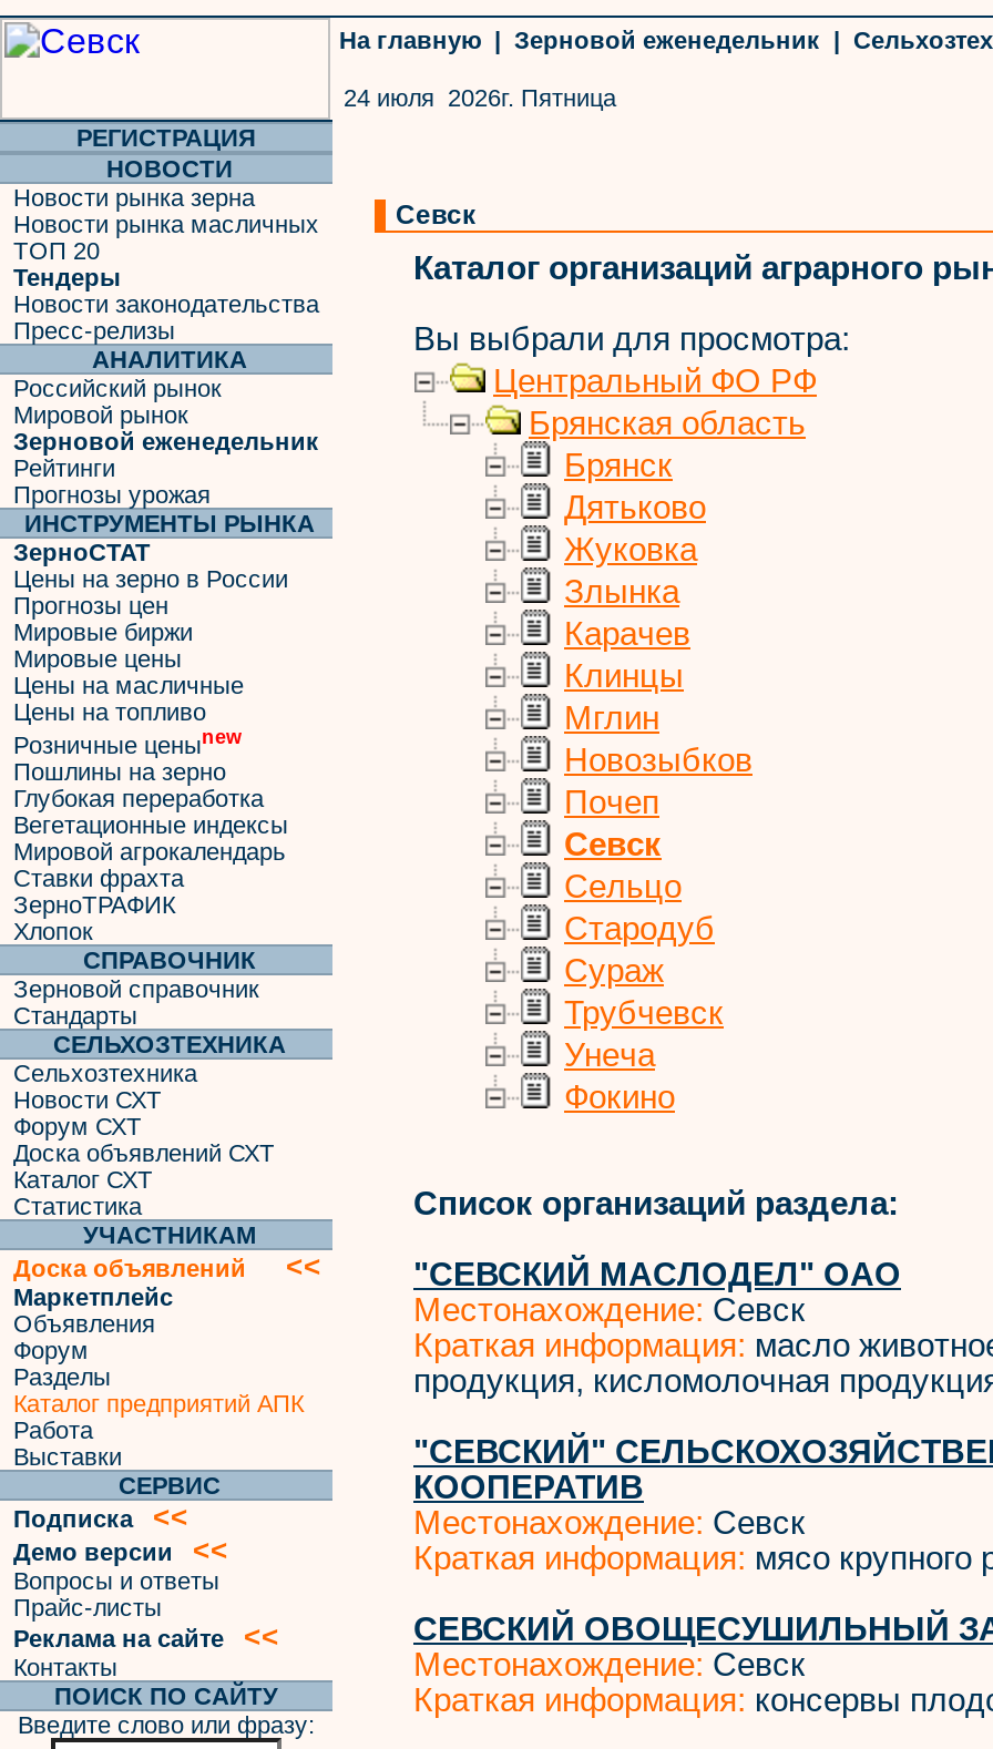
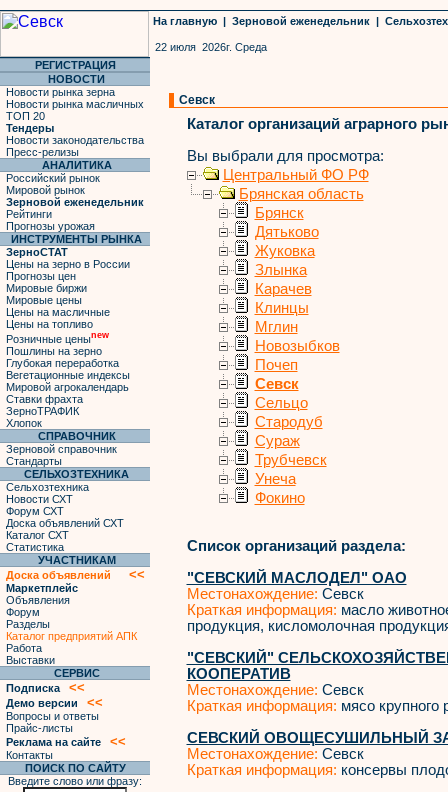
[330,84,616,111] 24 июля 2026г. Пятница -> [149,41,267,53] 22 июля 2026г. Среда

